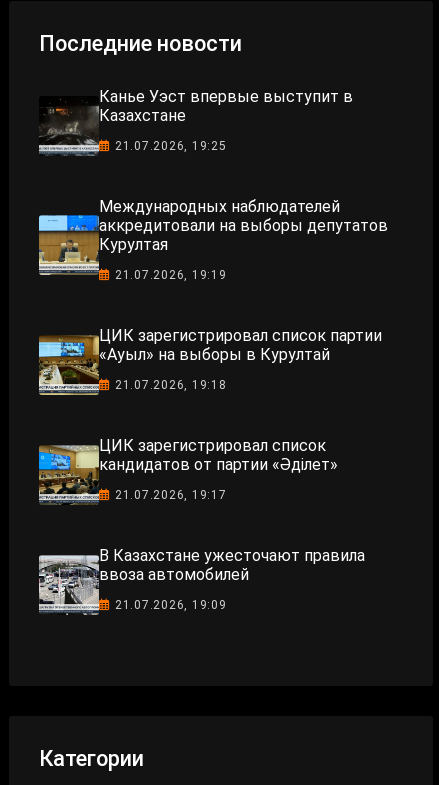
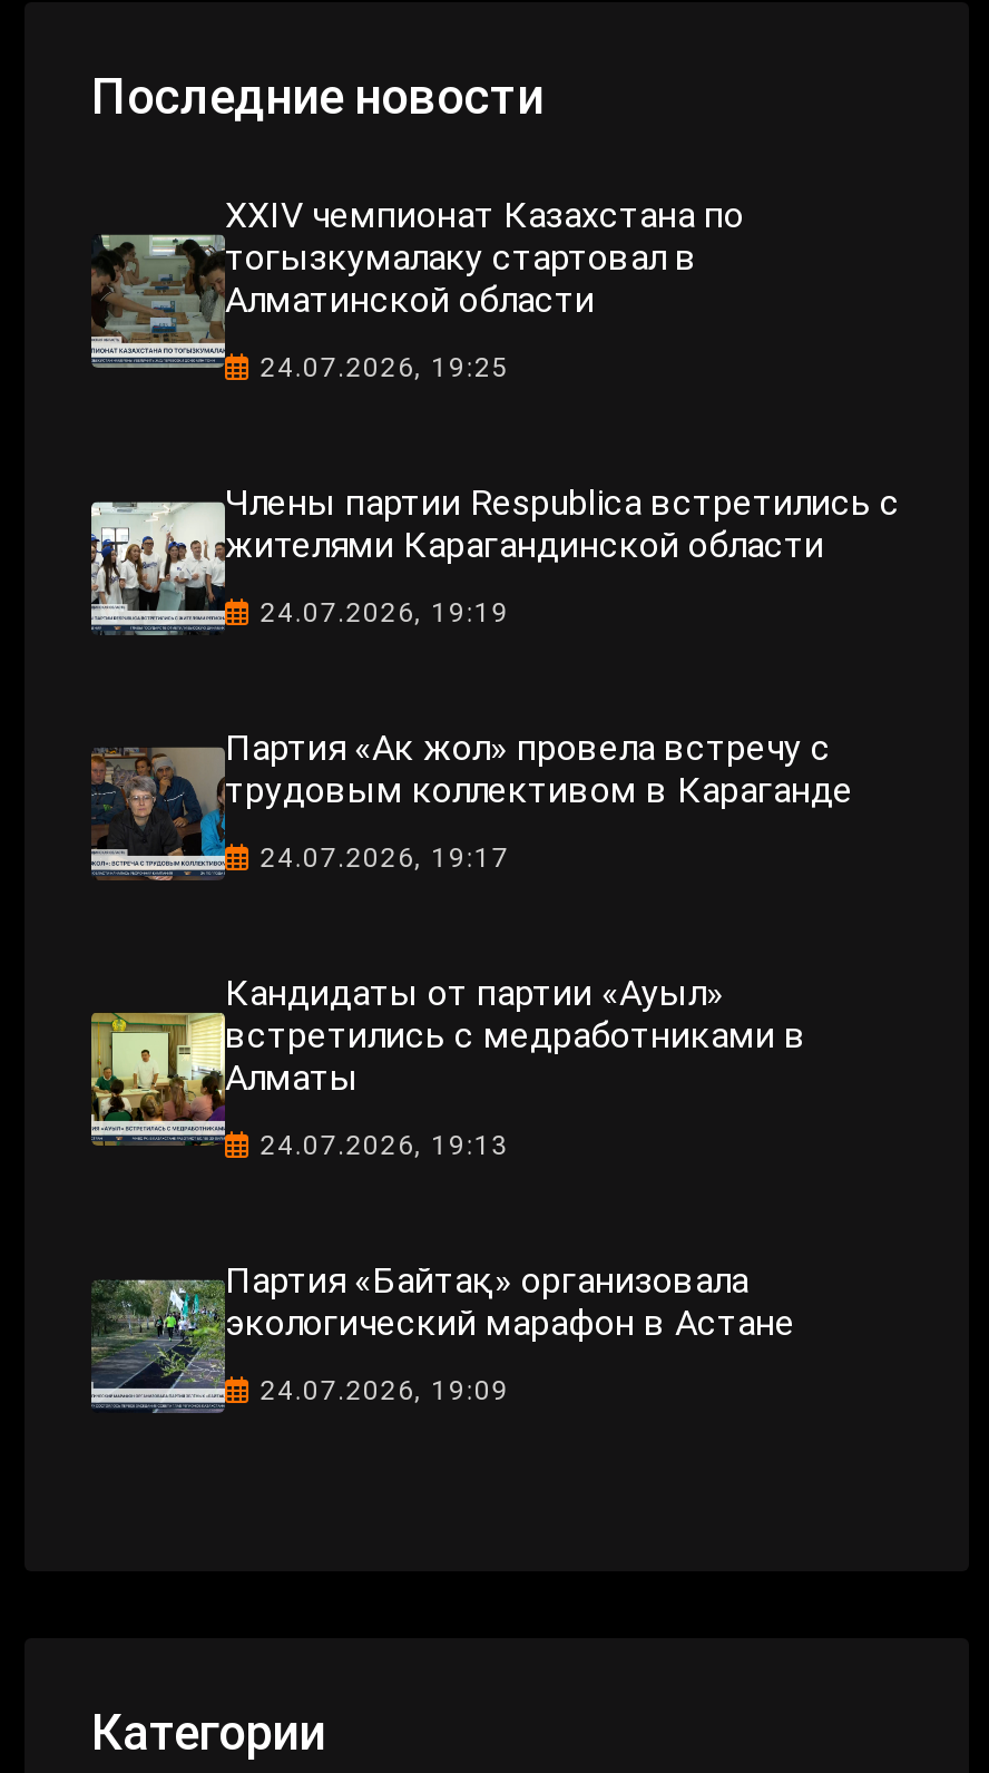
[38,86,353,157] [image] | Канье Уэст впервые выступит в | Казахстане -> [89,193,744,379] [image] | XXIV чемпионат Казахстана по | тогызкумалаку стартовал в | Алматинской области
[115,138,226,152] 21.07.2026, 19:25 -> [260,351,509,382] 24.07.2026, 19:25
[38,196,388,280] [image] | Международных наблюдателей | аккредитовали на выборы депутатов | Курултая -> [89,480,900,637] [image] | Члены партии Respublica встретились с | жителями Карагандинской области
[115,267,226,281] 21.07.2026, 19:19 -> [260,596,509,627] 24.07.2026, 19:19
[38,325,382,396] [image] | ЦИК зарегистрировал список партии | «Ауыл» на выборы в Курултай -> [89,725,853,880] [image] | Партия «Ак жол» провела встречу с | трудовым коллективом в Караганде
[115,377,226,391] 21.07.2026, 19:18 -> [260,841,509,873] 24.07.2026, 19:17
[38,435,338,506] [image] | ЦИК зарегистрировал список | кандидатов от партии «Әділет» -> [89,971,806,1157] [image] | Кандидаты от партии «Ауыл» | встретились с медработниками в | Алматы
[115,487,226,501] 21.07.2026, 19:17 -> [260,1129,509,1160] 24.07.2026, 19:13
[38,545,365,615] [image] | В Казахстане ужесточают правила | ввоза автомобилей -> [91,1258,795,1413] [image] | Партия «Байтақ» организовала | экологический марафон в Астане
[115,597,226,611] 21.07.2026, 19:09 -> [260,1374,509,1405] 24.07.2026, 19:09

